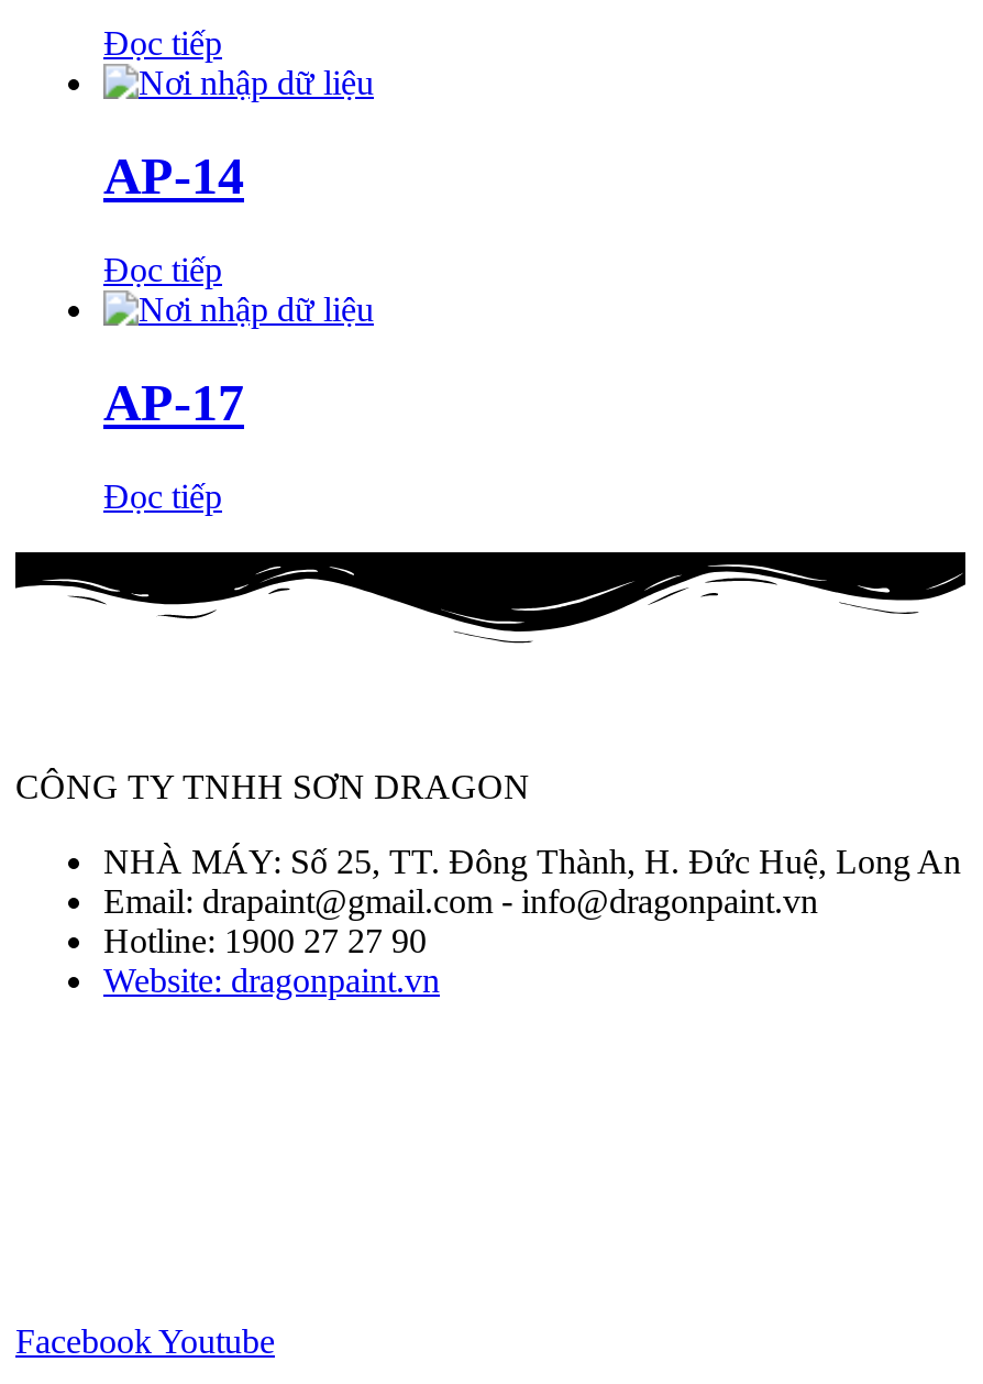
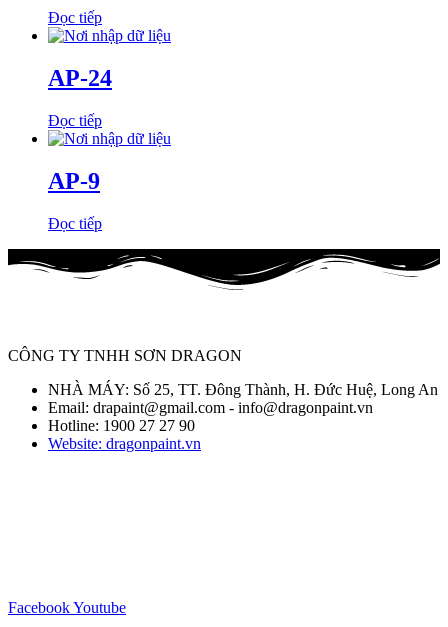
[103,147,244,205] AP-14 -> [48,65,112,91] AP-24
[103,374,244,431] AP-17 -> [48,168,100,194] AP-9

